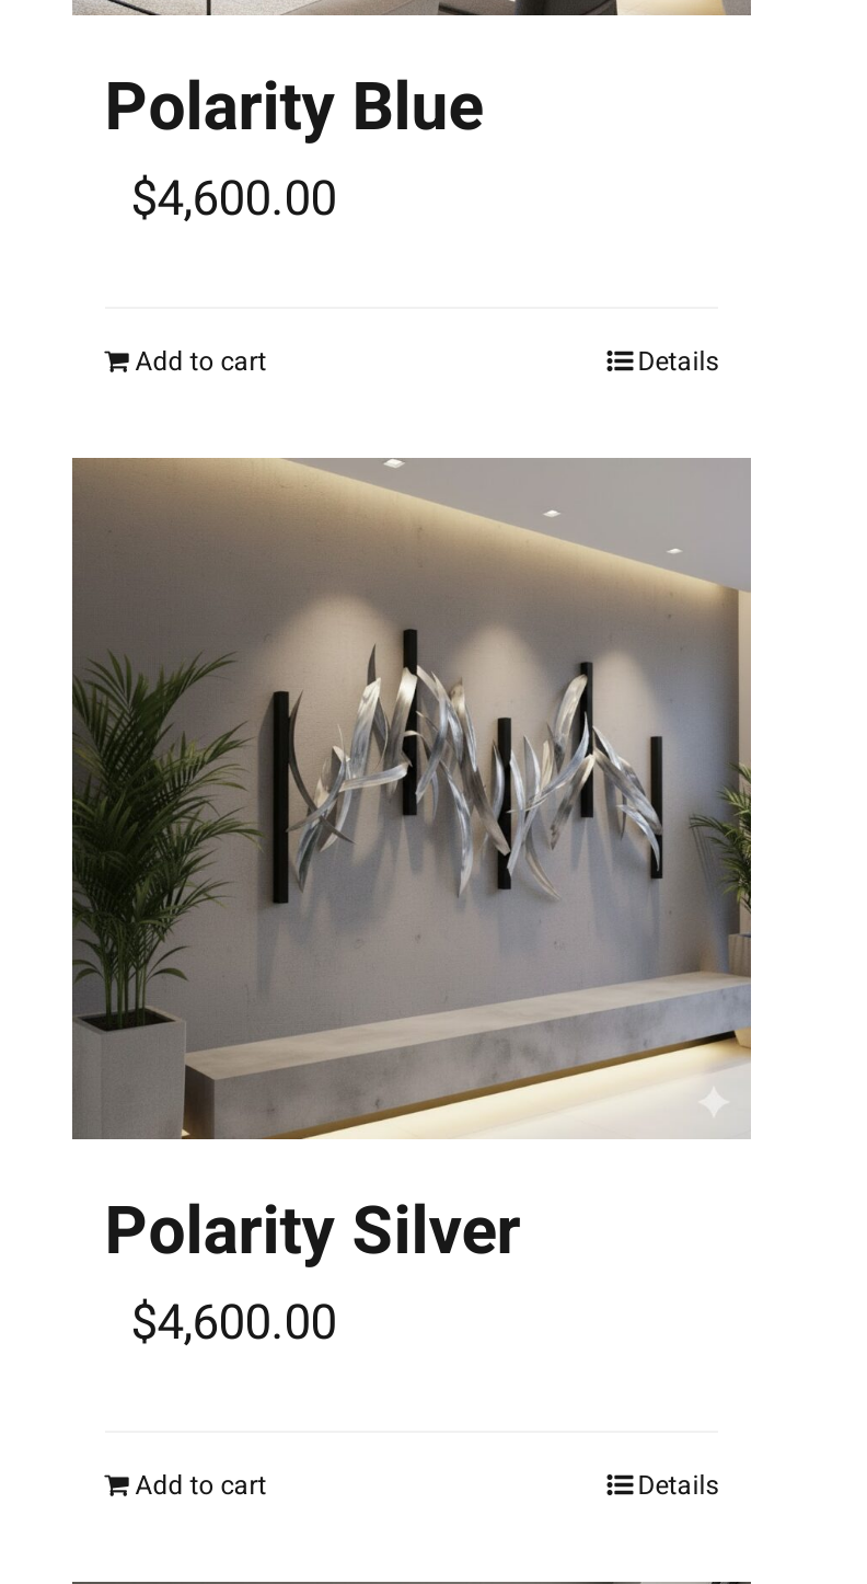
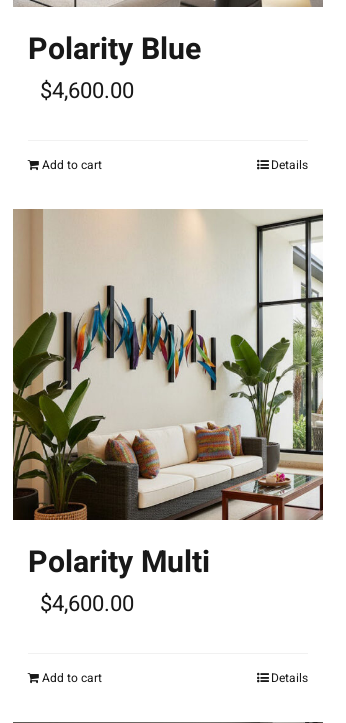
[70,458,753,1281] [image] | Polarity Silver -> [12,210,324,585] [image] | Polarity Multi

